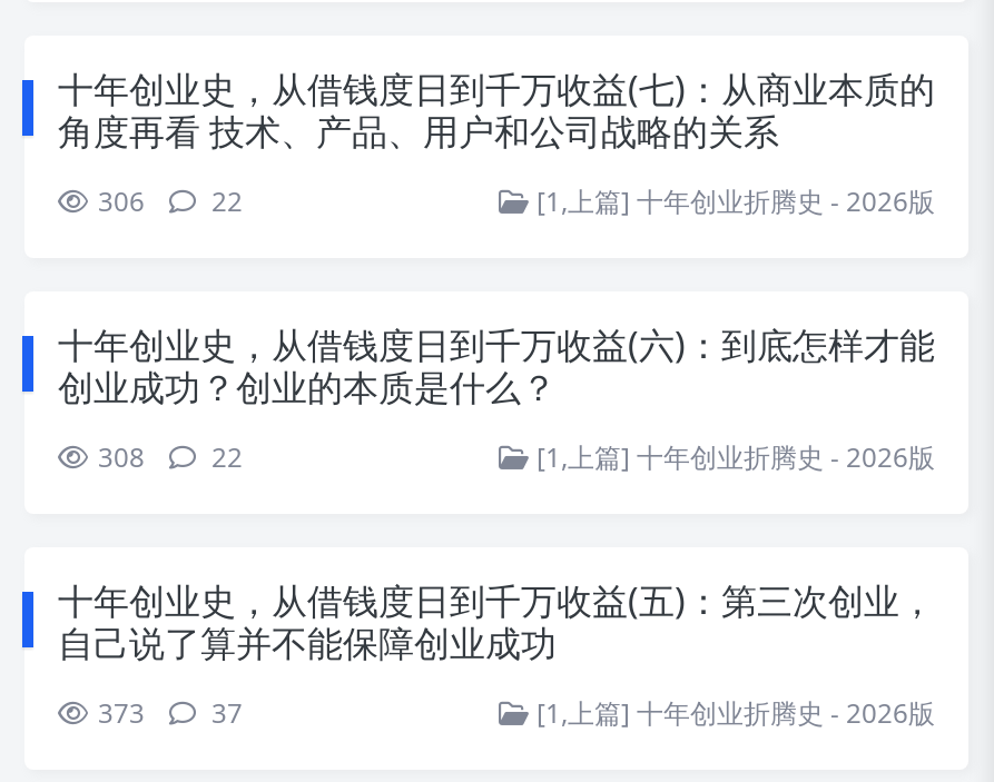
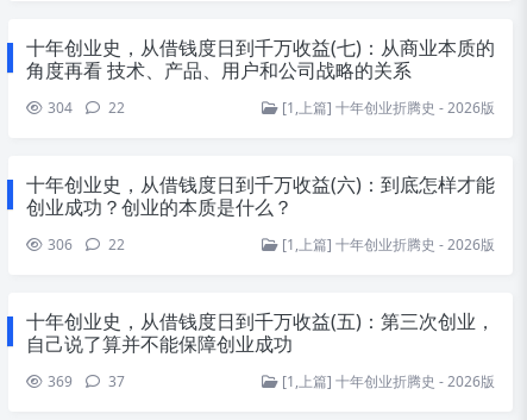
[98,182,243,219] 306 22 -> [48,97,125,117] 304 22
[98,437,243,475] 308 22 -> [48,234,125,254] 306 22
[98,693,243,731] 373 37 -> [48,371,125,391] 369 37

